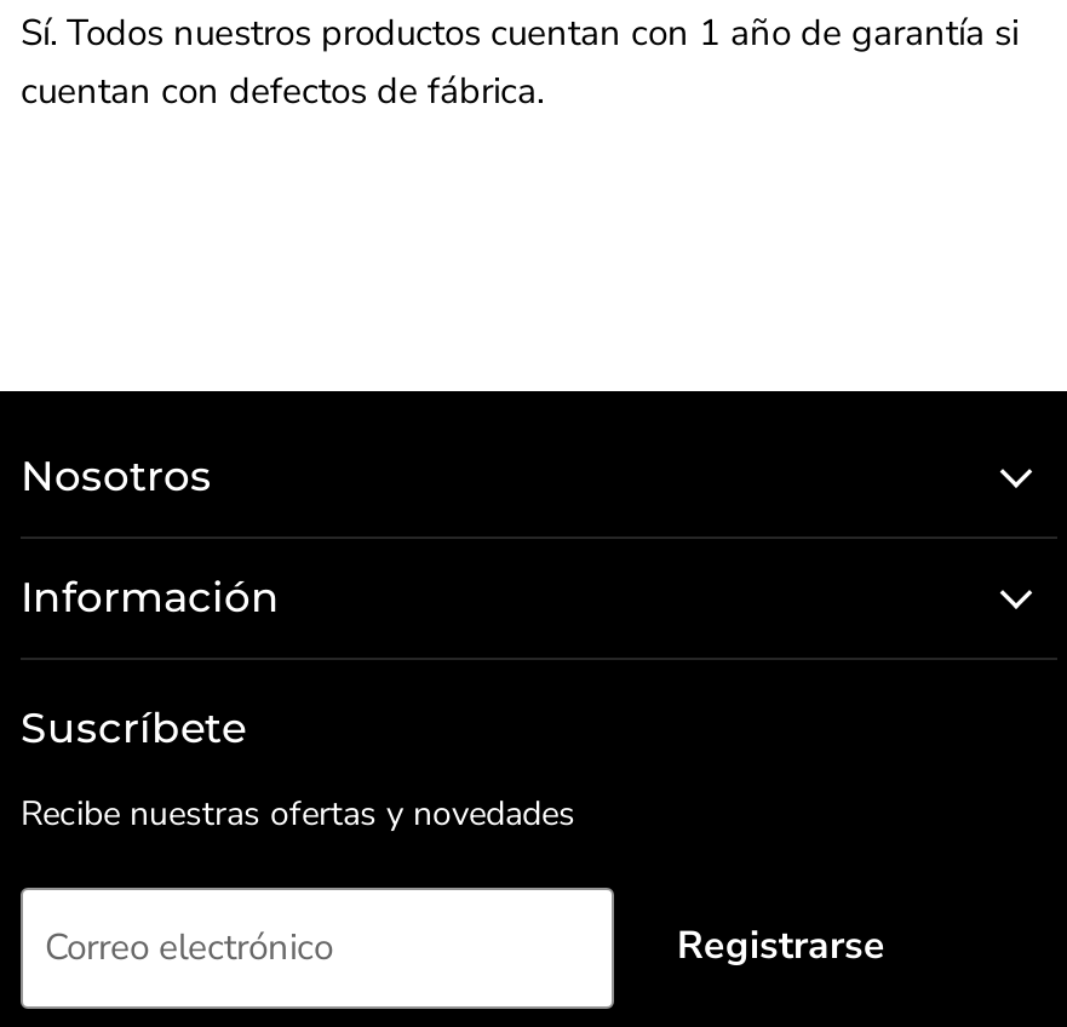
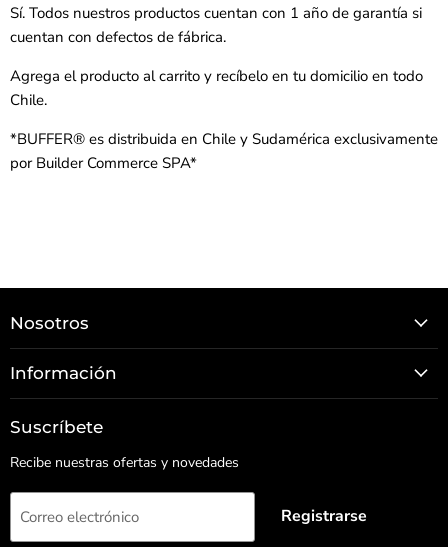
none -> [10,66,438,173] Agrega el producto al carrito y recíbelo en tu domicilio en todo | Chile. | *BUFFER® es distribuida en Chile y Sudamérica exclusivamente | por Builder Commerce SPA*

